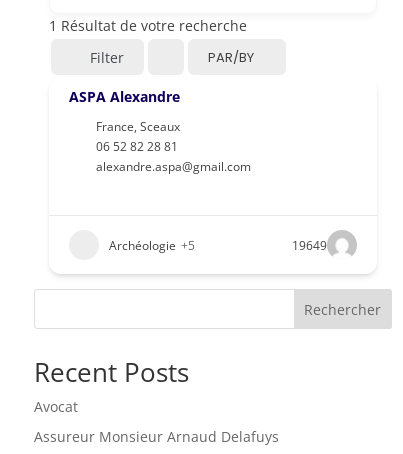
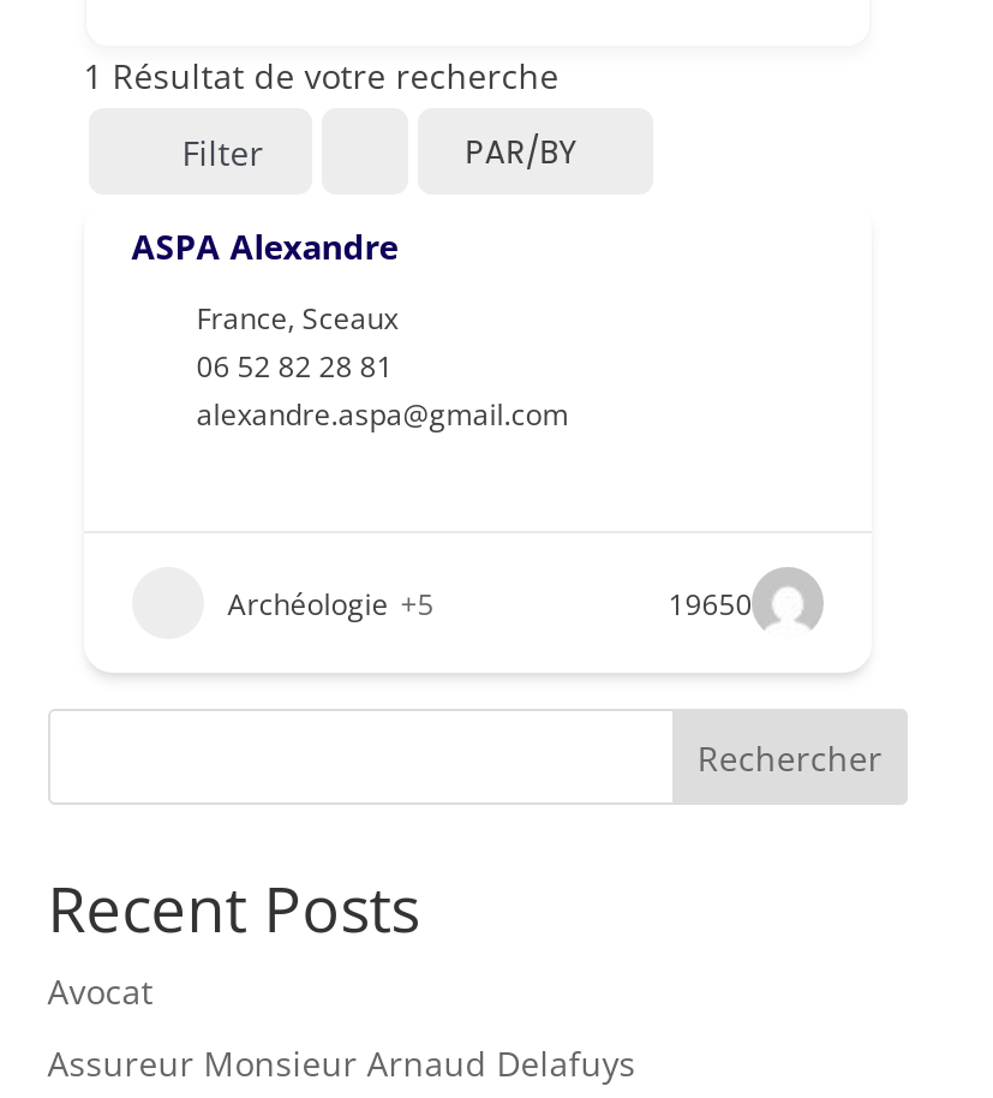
[292,236,327,253] 19649 -> [668,583,752,623] 19650

